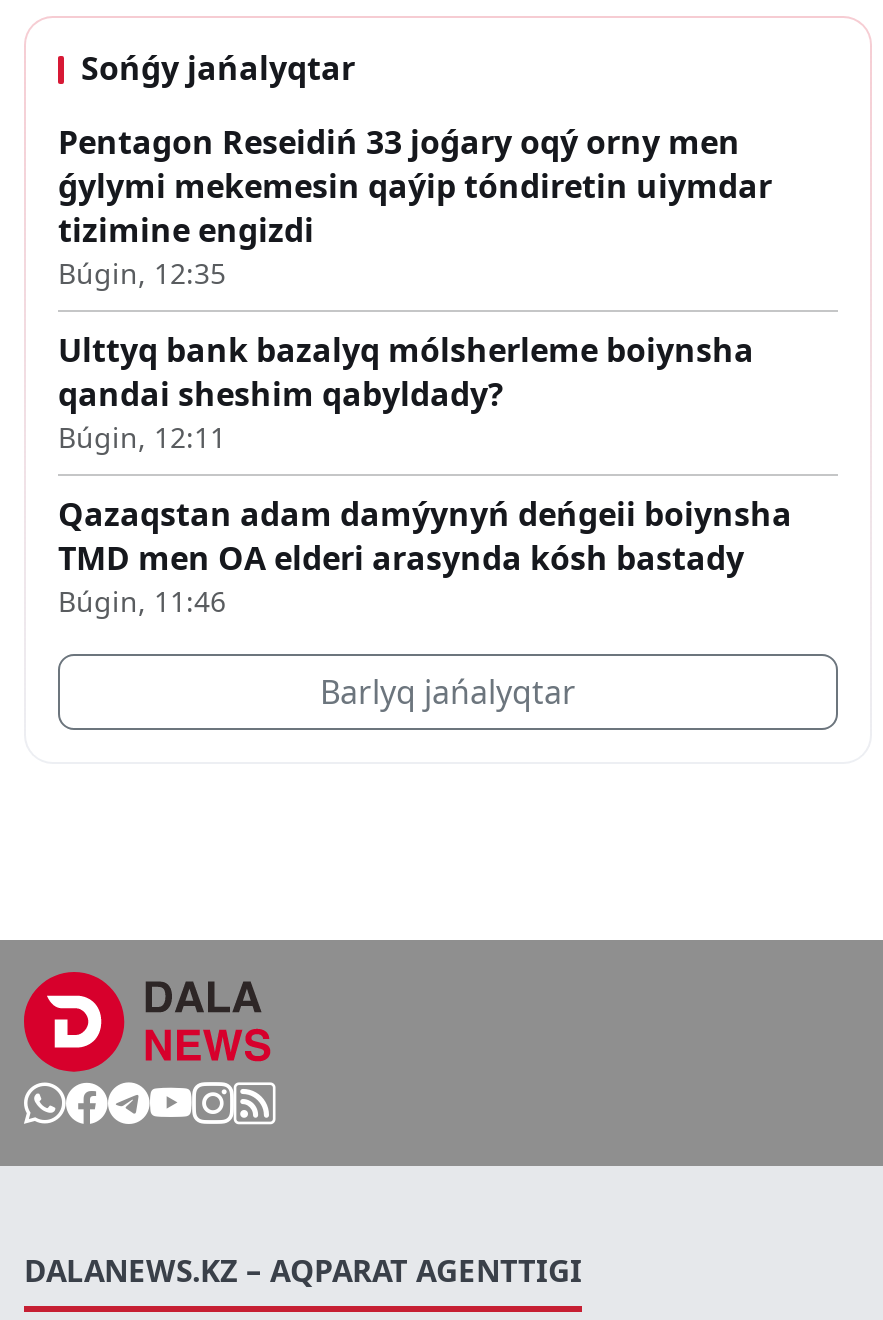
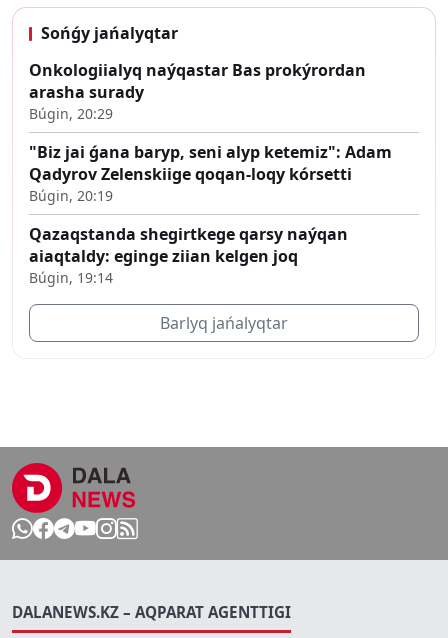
[58,121,772,293] Pentagon Reseidiń 33 joǵary oqý orny men | ǵylymi mekemesin qaýip tóndiretin uiymdar | tizimine engizdi | Búgin, 12:35 -> [29,59,366,123] Onkologiialyq naýqastar Bas prokýrordan | arasha surady | Búgin, 20:29
[58,329,754,457] Ulttyq bank bazalyq mólsherleme boiynsha | qandai sheshim qabyldady? | Búgin, 12:11 -> [29,141,392,205] "Biz jai ǵana baryp, seni alyp ketemiz": Adam | Qadyrov Zelenskiige qoqan-loqy kórsetti | Búgin, 20:19
[58,493,792,621] Qazaqstan adam damýynyń deńgeii boiynsha | TMD men OA elderi arasynda kósh bastady | Búgin, 11:46 -> [29,223,348,287] Qazaqstanda shegirtkege qarsy naýqan | aiaqtaldy: eginge ziian kelgen joq | Búgin, 19:14

